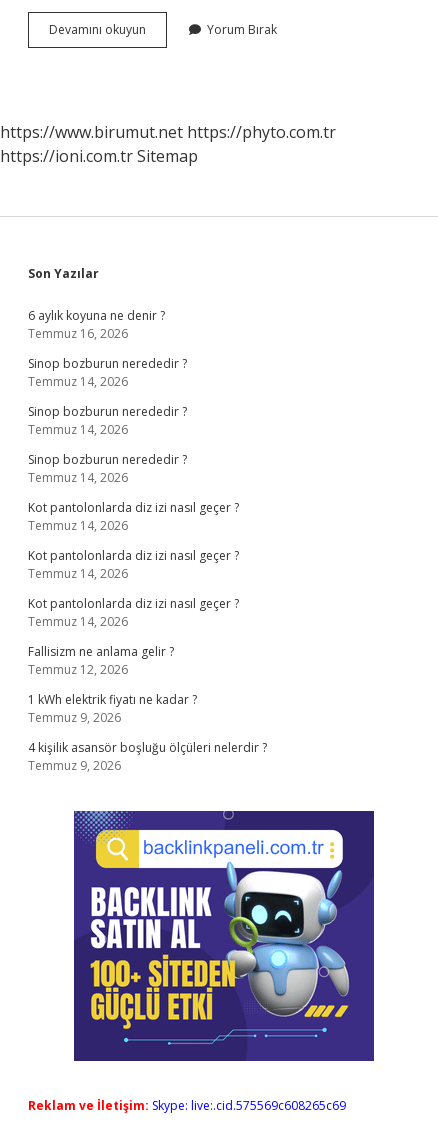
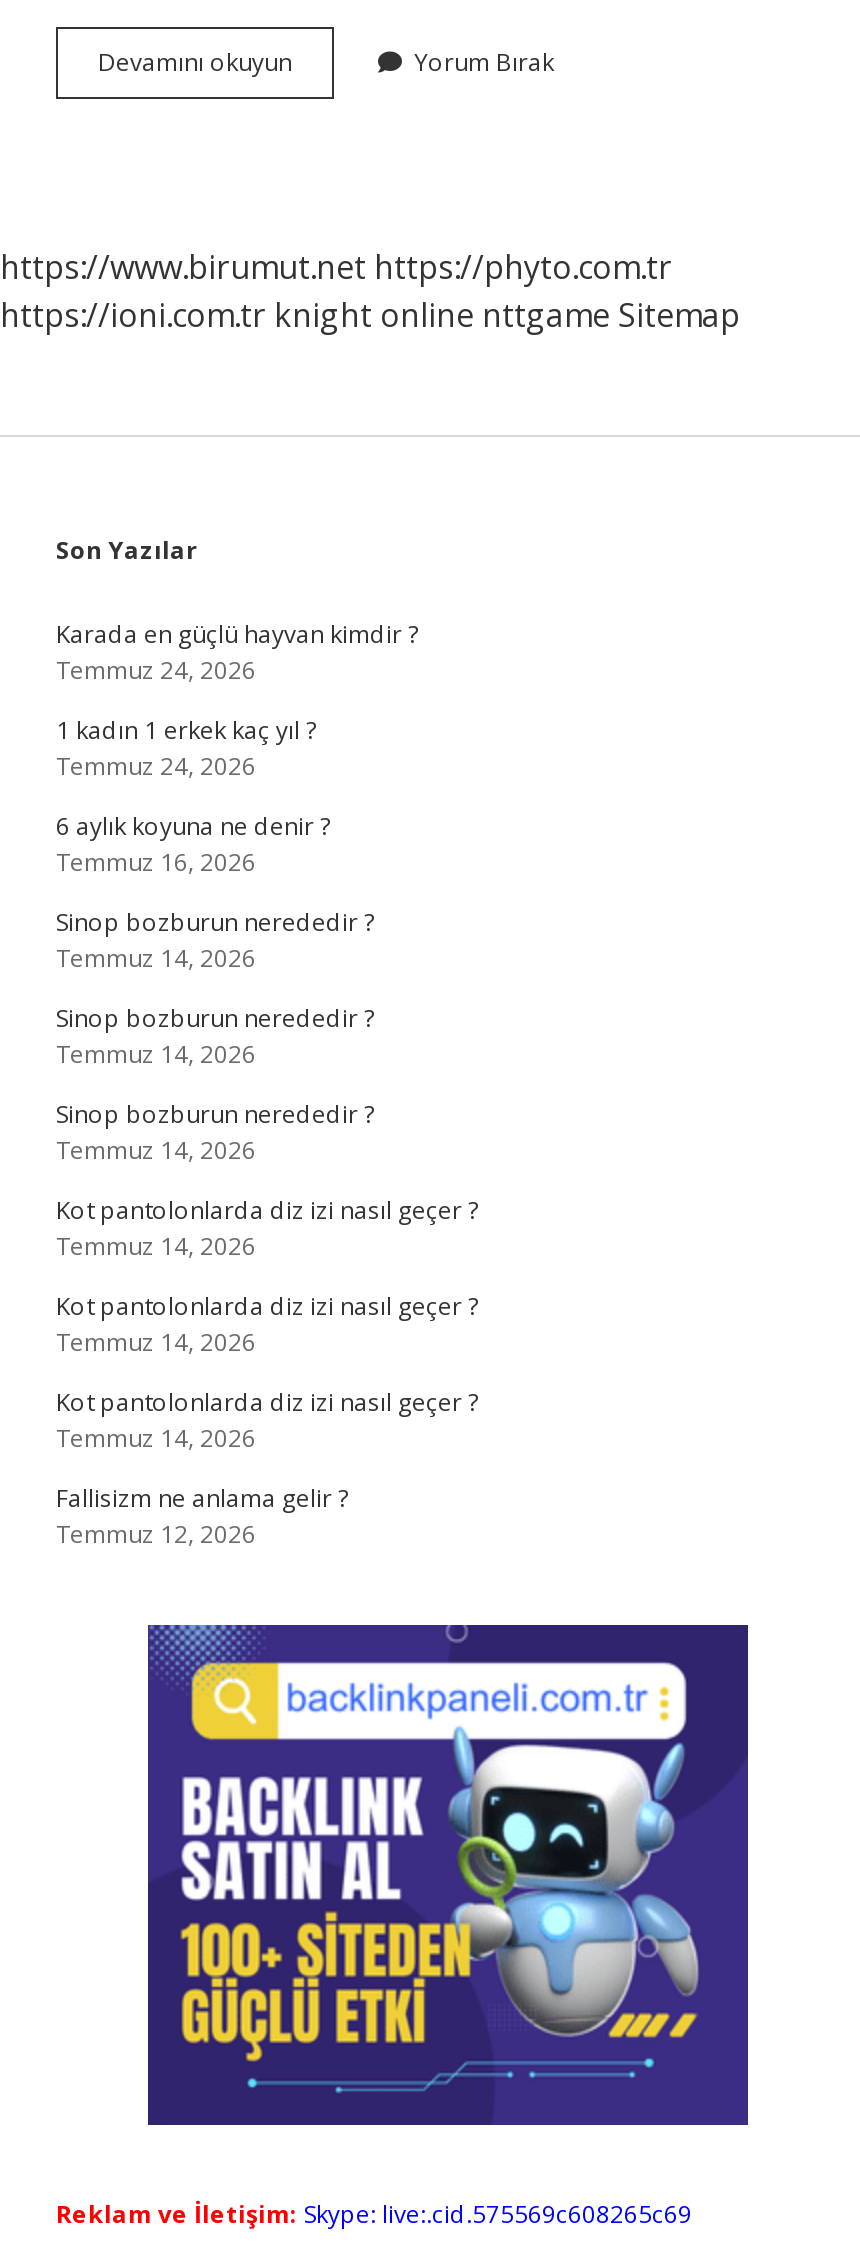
[0,145,198,167] https://ioni.com.tr Sitemap -> [0,293,740,337] https://ioni.com.tr knight online nttgame Sitemap
none -> [56,617,418,783] Karada en güçlü hayvan kimdir ? | Temmuz 24, 2026 | 1 kadın 1 erkek kaç yıl ? | Temmuz 24, 2026
moved [28,307,239,678] -> [56,809,478,1551]: 6 aylık koyuna ne denir ? | Temmuz 16, 2026 | Sinop bozburun nerededir ? | ... | Fallisizm ne anlama gelir ? | Temmuz 12, 2026
[28,691,267,774] 1 kWh elektrik fiyatı ne kadar ? | Temmuz 9, 2026 | 4 kişilik asansör boşluğu ölçüleri nelerdir ? | Temmuz 9, 2026 -> none

